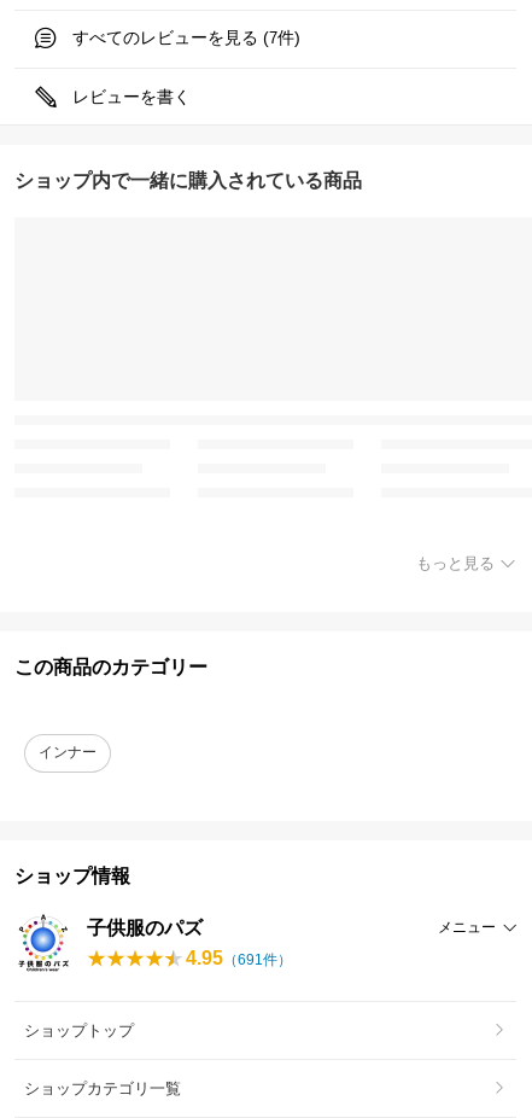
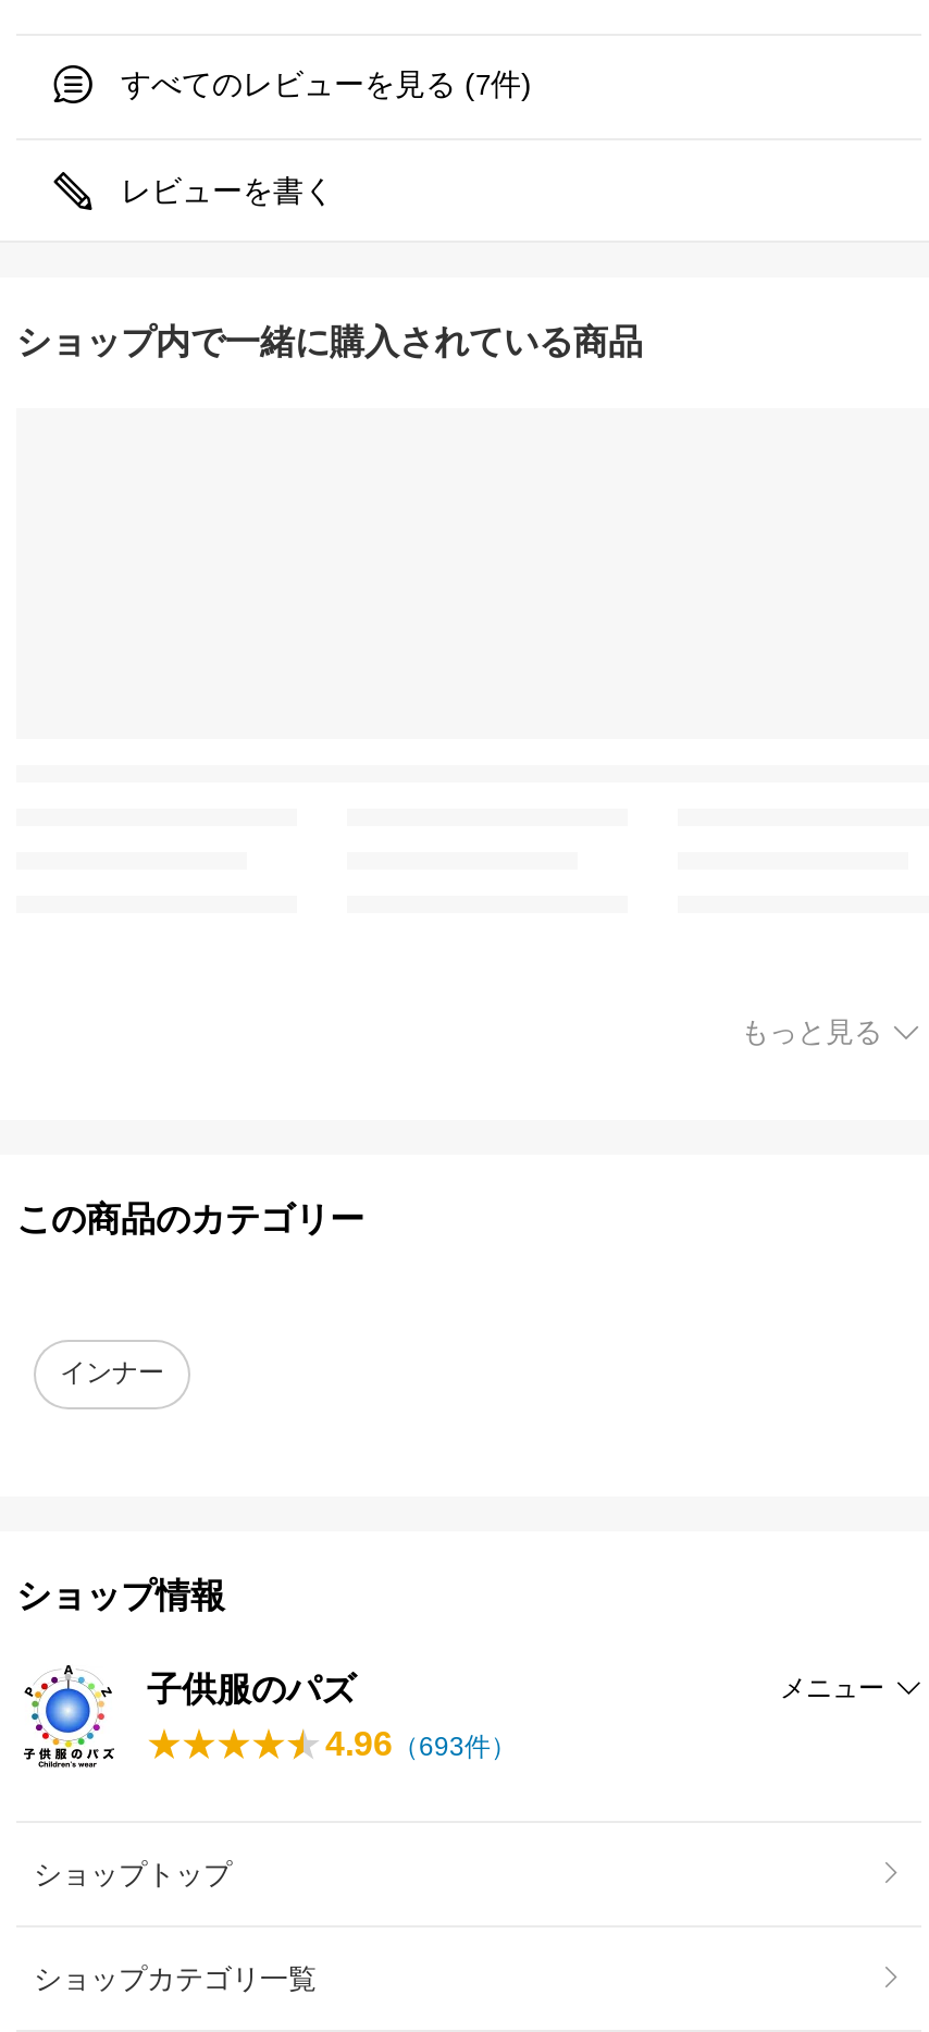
[186,947,292,968] 4.95（691件） -> [325,1724,517,1761] 4.96（693件）

